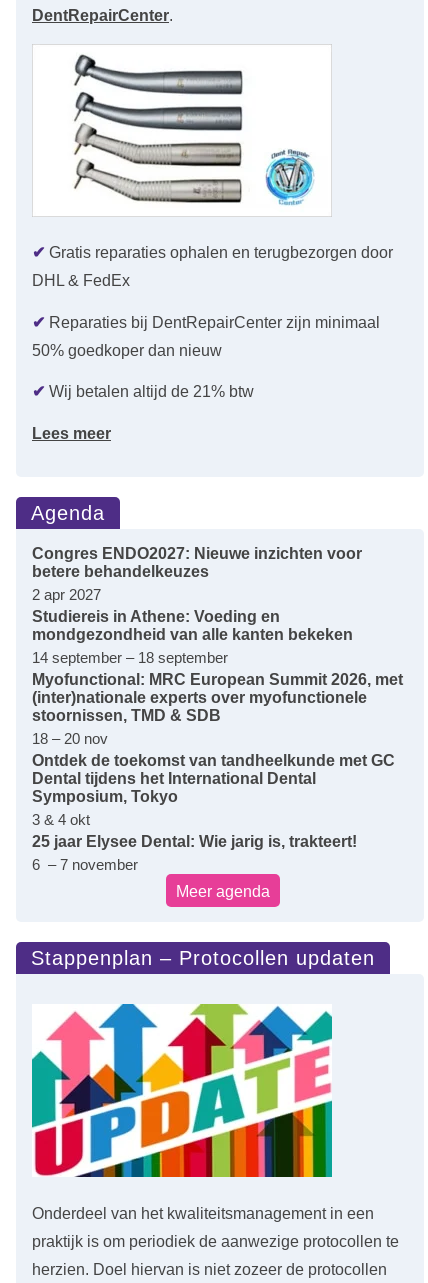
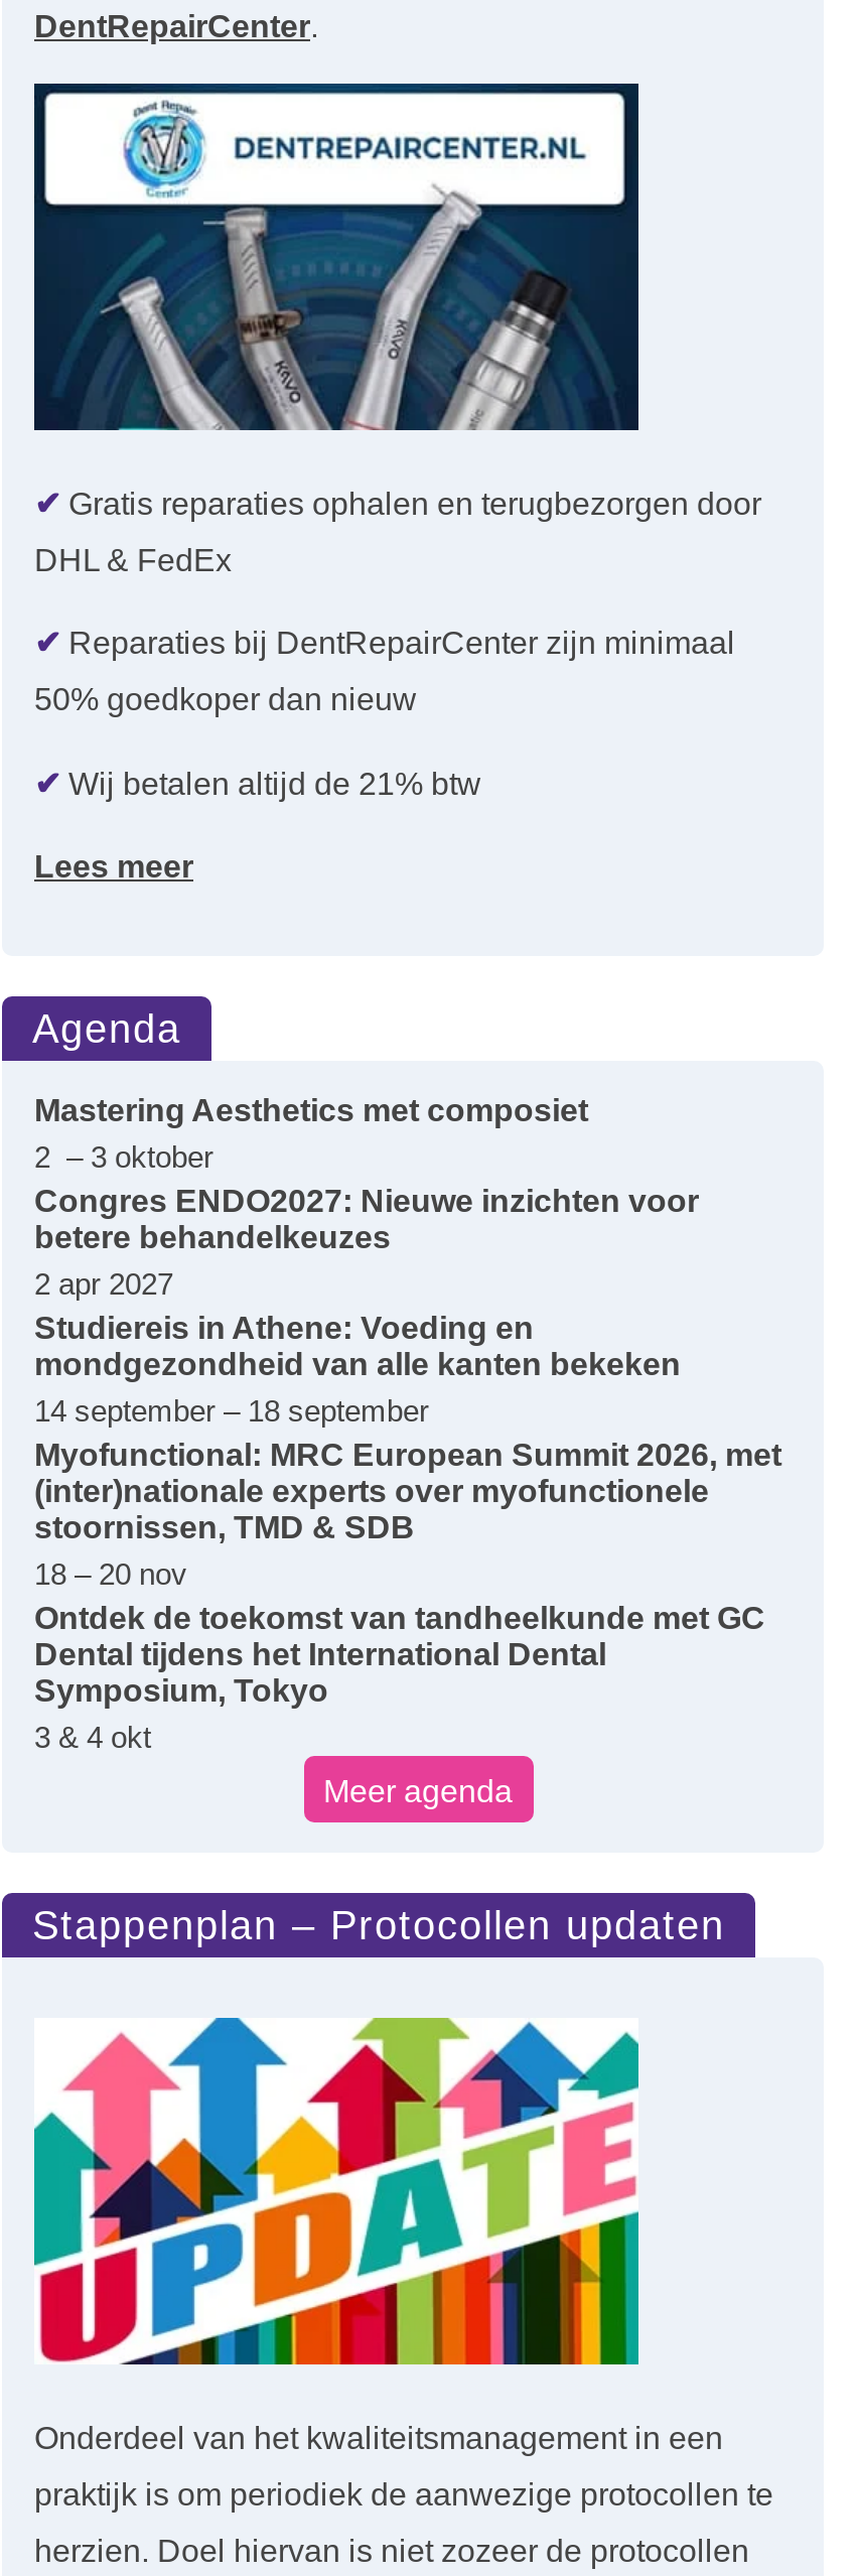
[32,44,332,216] [image] -> [32,82,640,432] [image]
none -> [34,1093,588,1174] Mastering Aesthetics met composiet | 2 – 3 oktober
moved [32,545,403,828] -> [34,1184,781,1754]: Congres ENDO2027: Nieuwe inzichten voor | betere behandelkeuzes | 2 apr 2027 | ... | Symposium, Tokyo | 3 & 4 okt
[32,833,357,873] 25 jaar Elysee Dental: Wie jarig is, trakteert! | 6 – 7 november -> none

